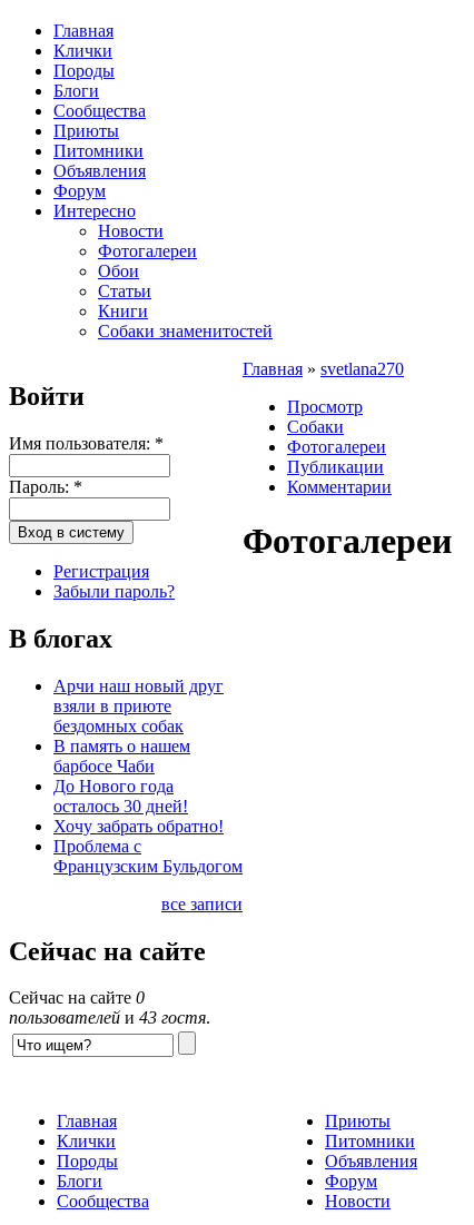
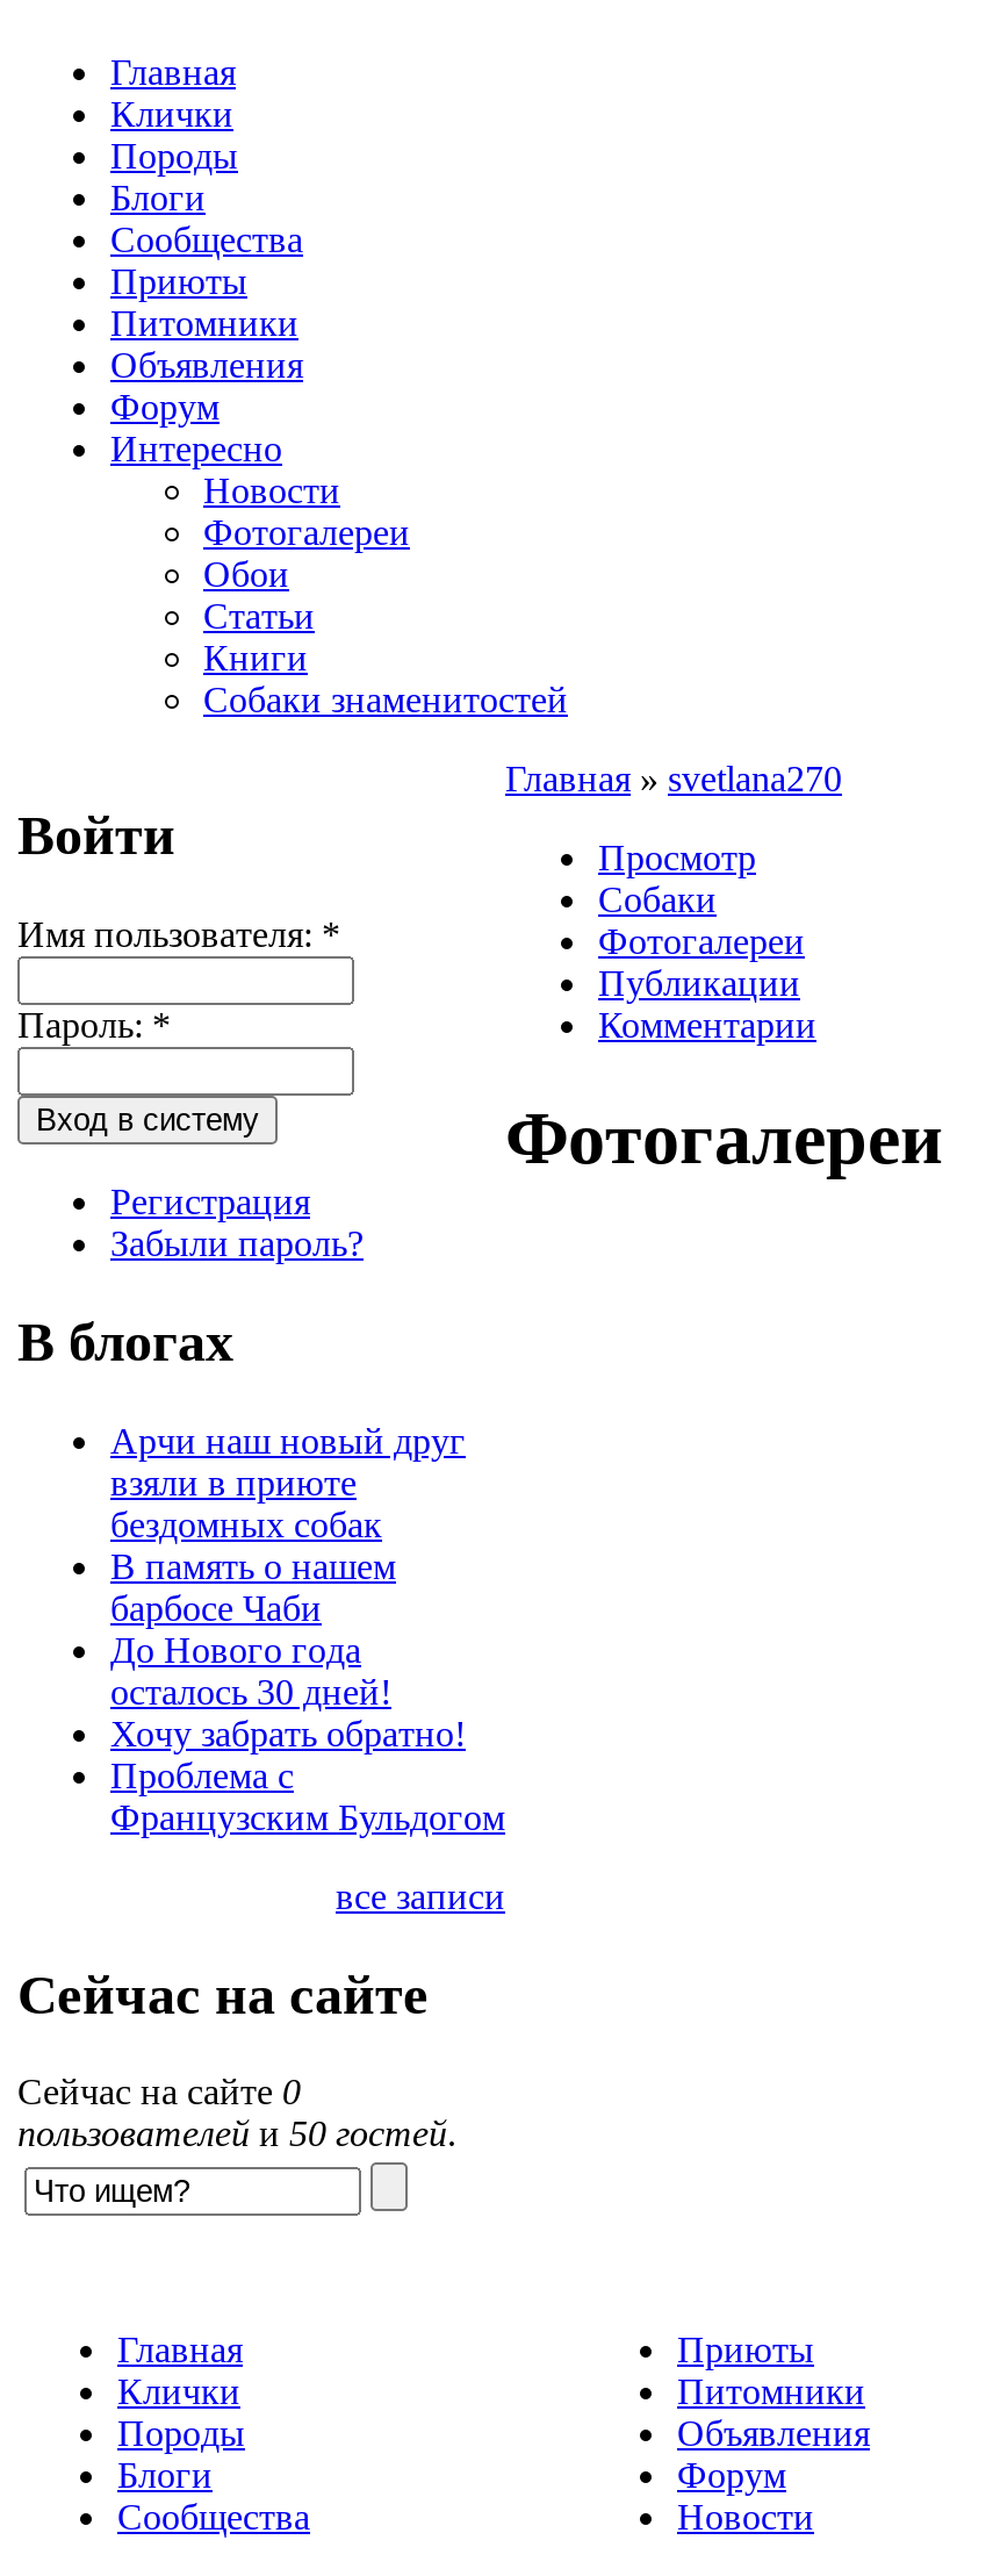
[9,1008,210,1027] пользователей и 43 гостя. -> [17,2114,456,2154] пользователей и 50 гостей.

